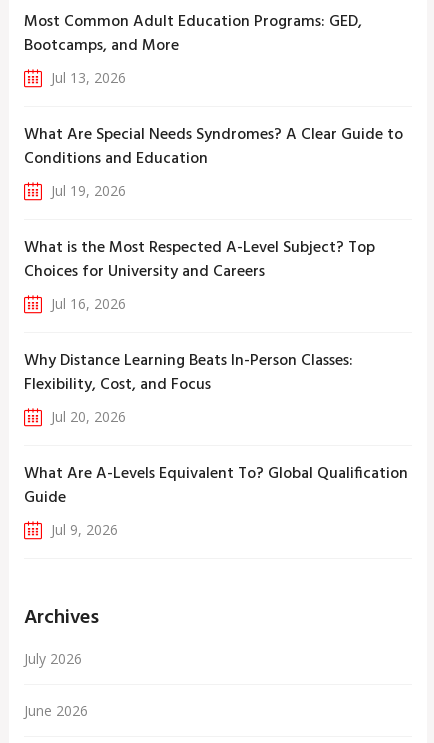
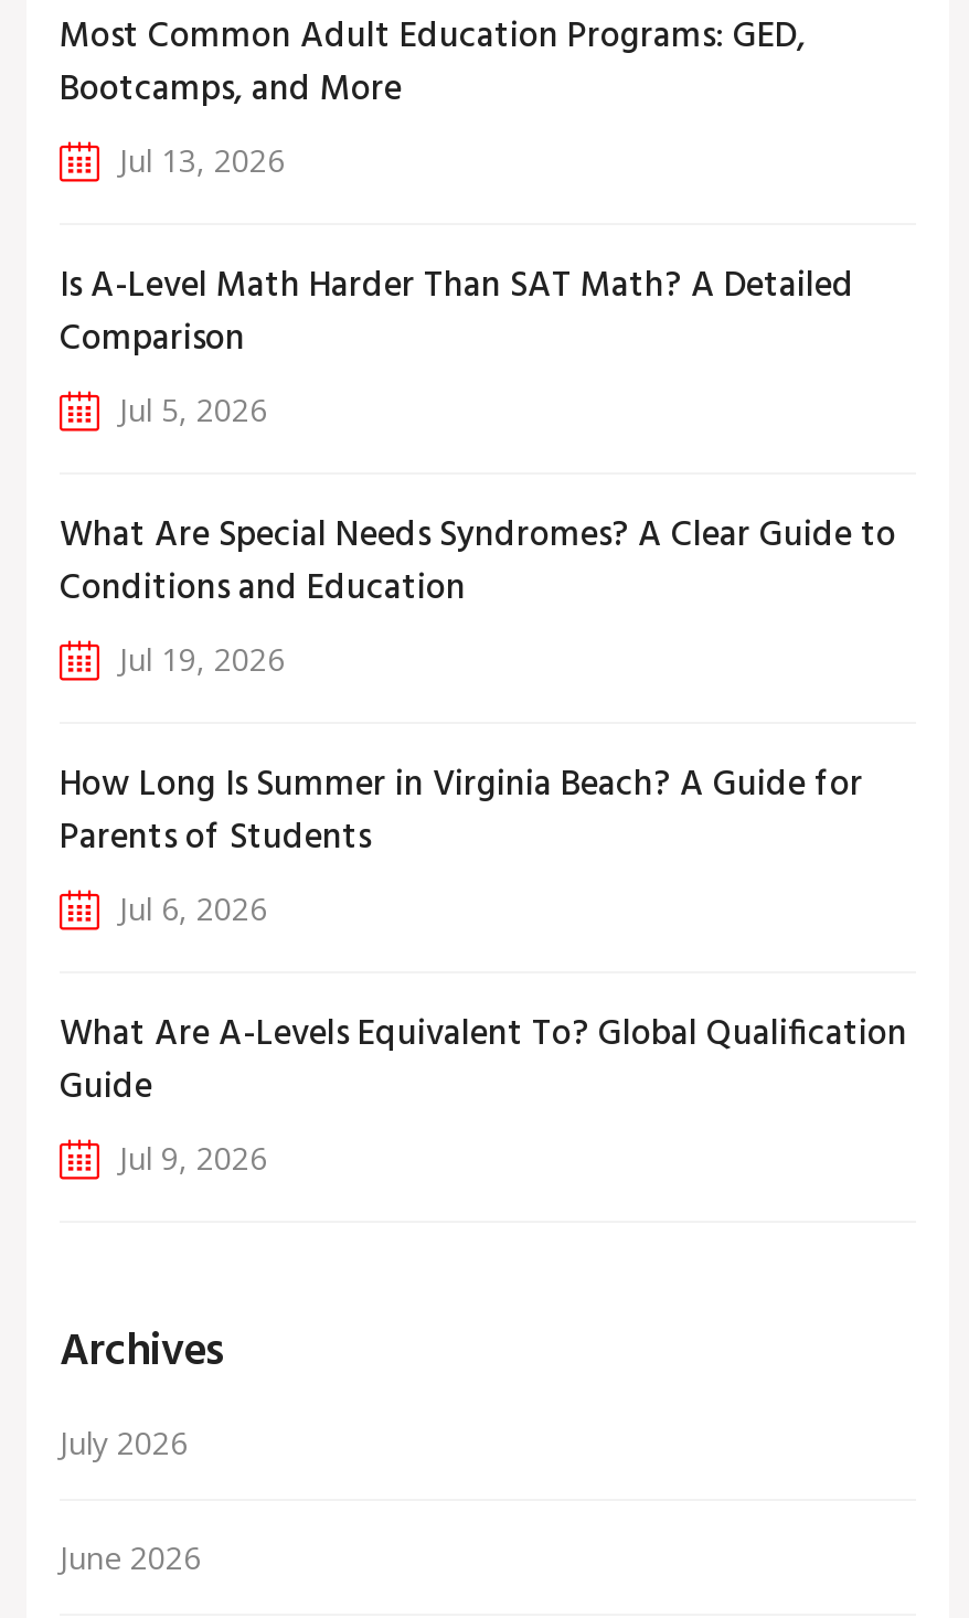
none -> [60,258,854,431] Is A-Level Math Harder Than SAT Math? A Detailed | Comparison | Jul 5, 2026
moved [24,122,403,200] -> [60,508,896,680]: What Are Special Needs Syndromes? A Clear Guide to | Conditions and Education | Jul 19, 2026
[24,235,375,426] What is the Most Respected A-Level Subject? Top | Choices for University and Careers | Jul 16, 2026 | Why Distance Learning Beats In-Person Classes: | Flexibility, Cost, and Focus | Jul 20, 2026 -> [60,757,863,930] How Long Is Summer in Virginia Beach? A Guide for | Parents of Students | Jul 6, 2026

